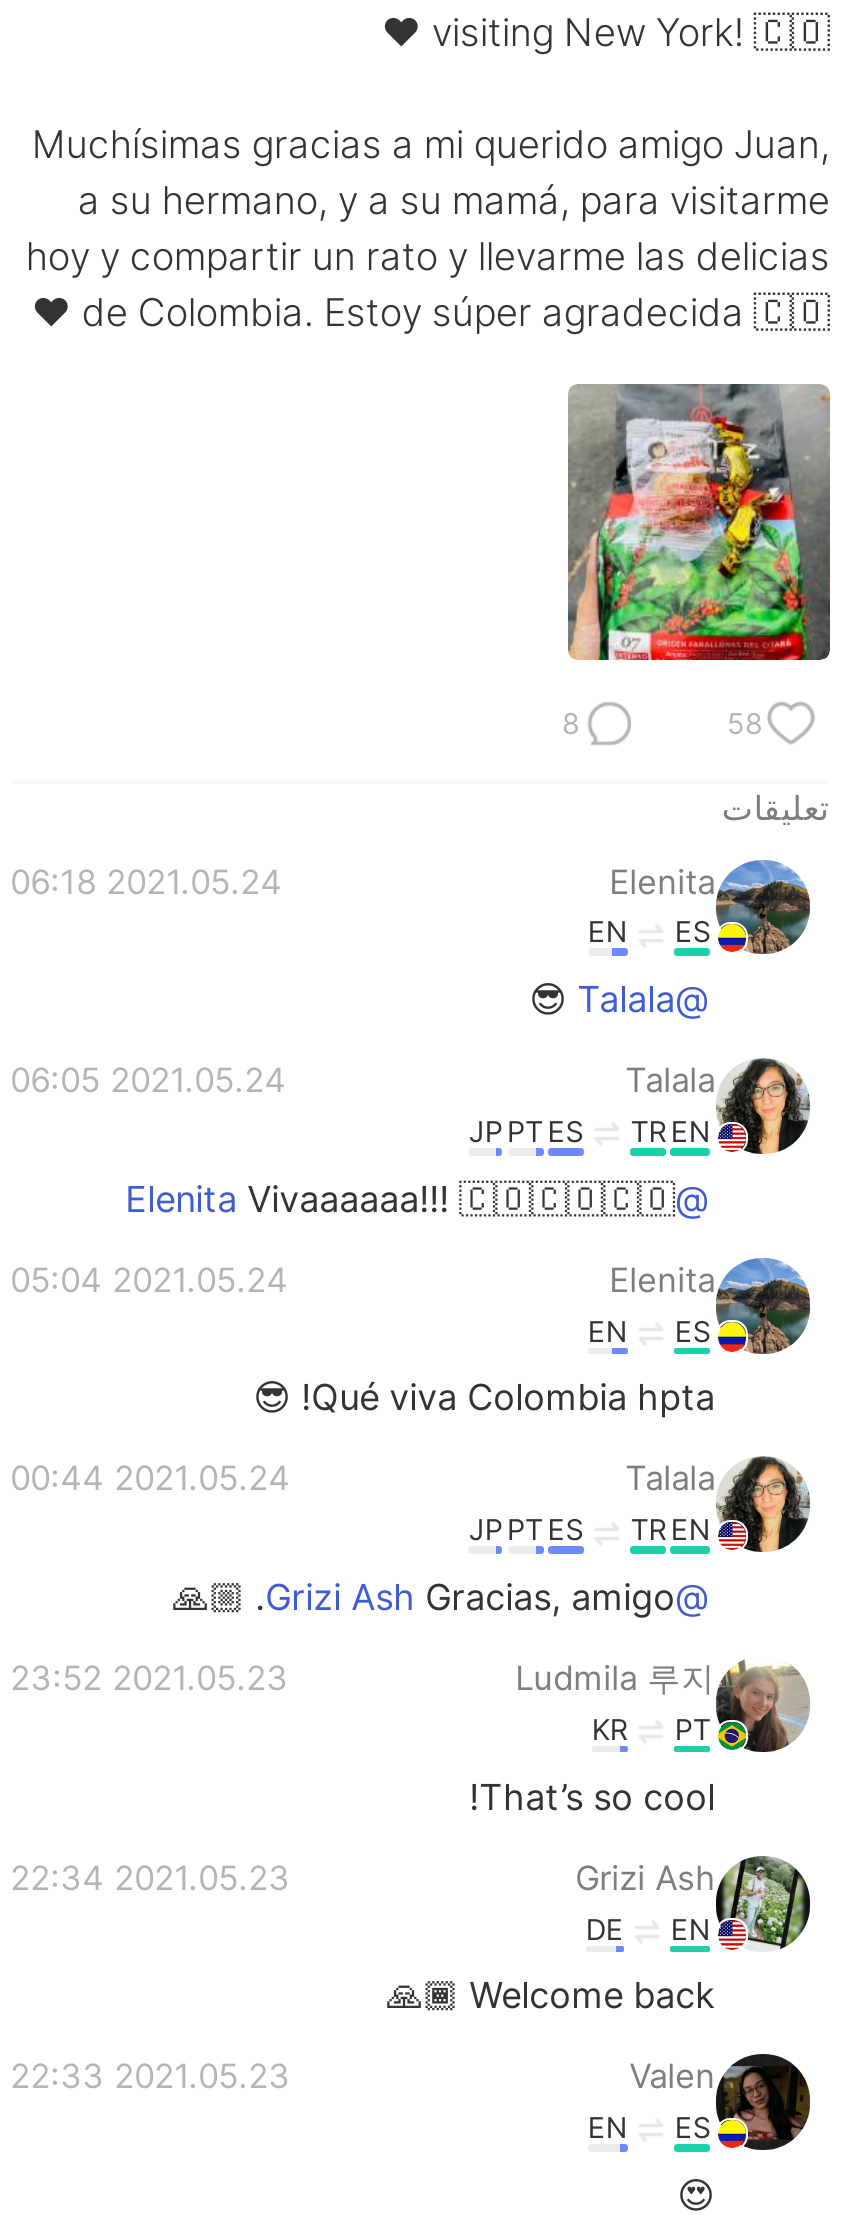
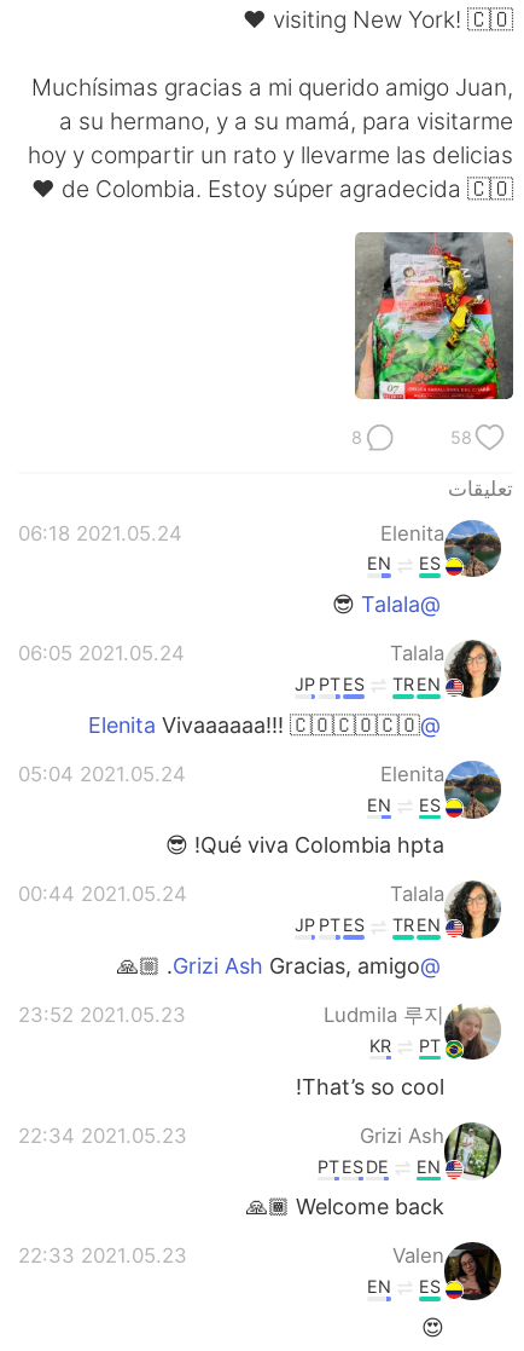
none -> [317,1156,363,1176] ES | PT

